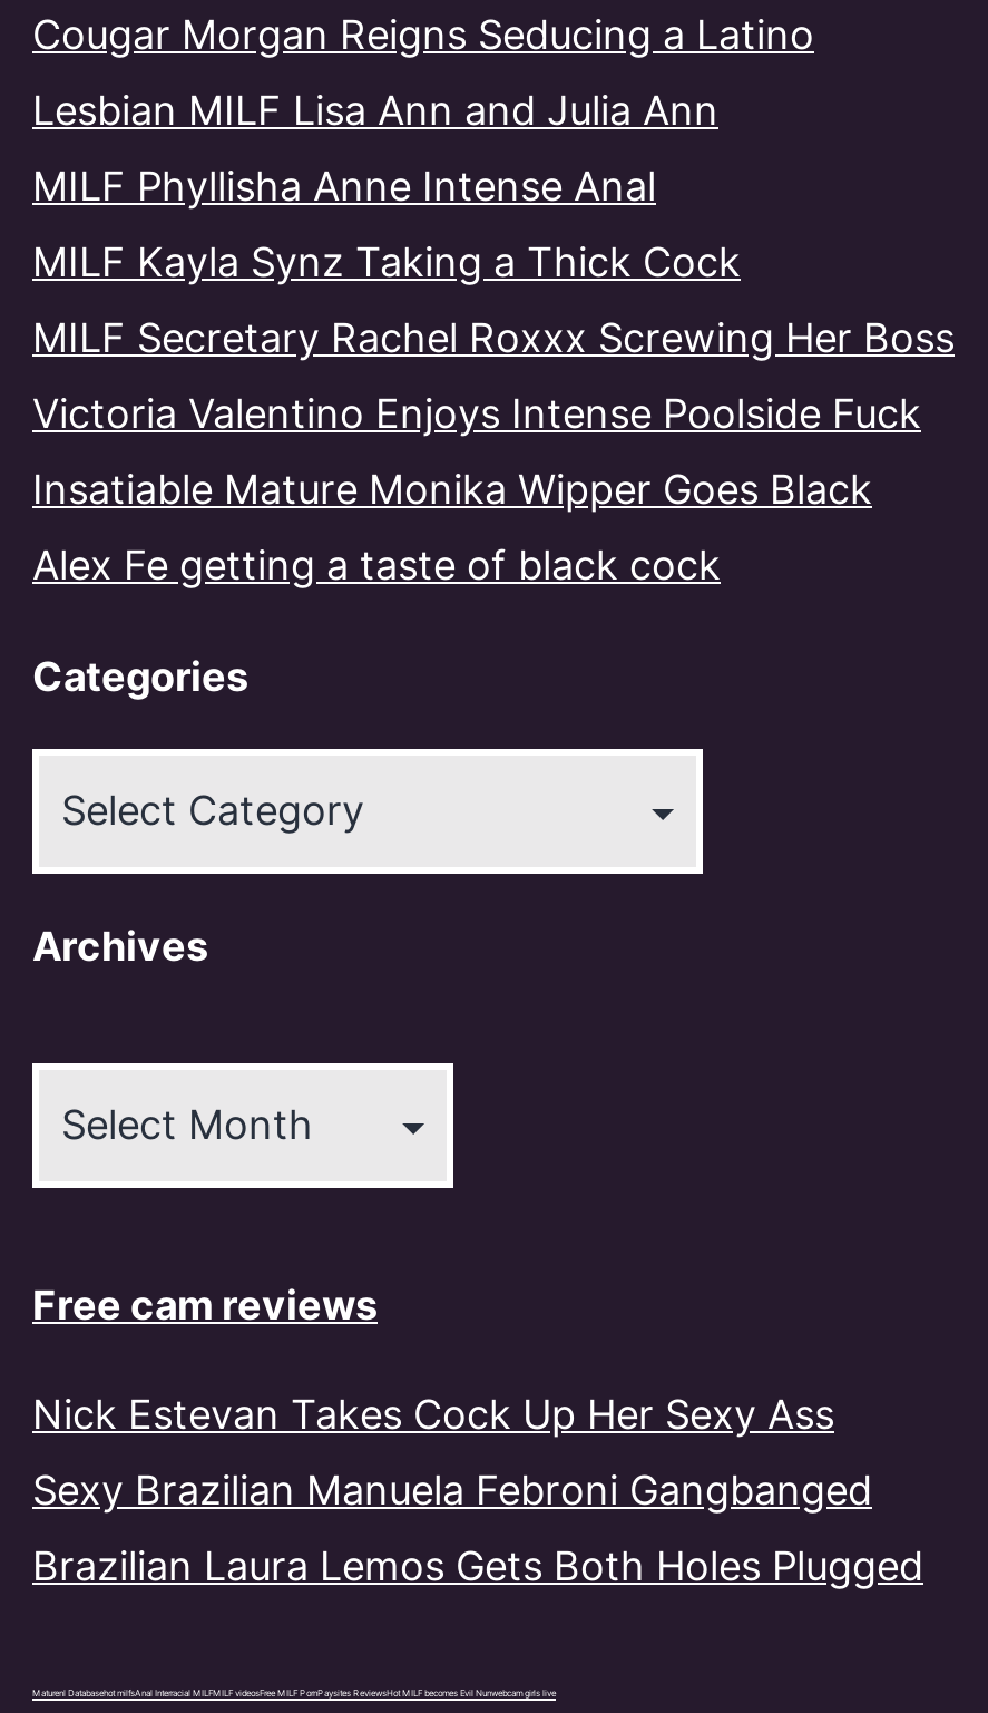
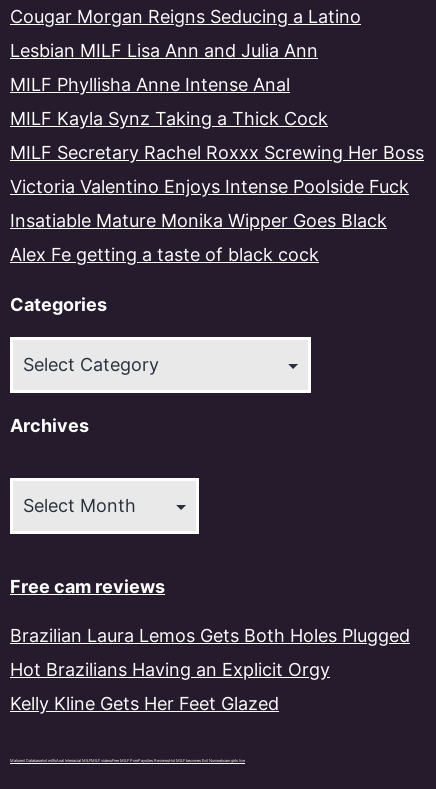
[32,1392,872,1514] Nick Estevan Takes Cock Up Her Sexy Ass | Sexy Brazilian Manuela Febroni Gangbanged -> none
moved [32,1543,923,1590] -> [10,625,410,646]: Brazilian Laura Lemos Gets Both Holes Plugged
none -> [10,659,330,714] Hot Brazilians Having an Explicit Orgy | Kelly Kline Gets Her Feet Glazed

